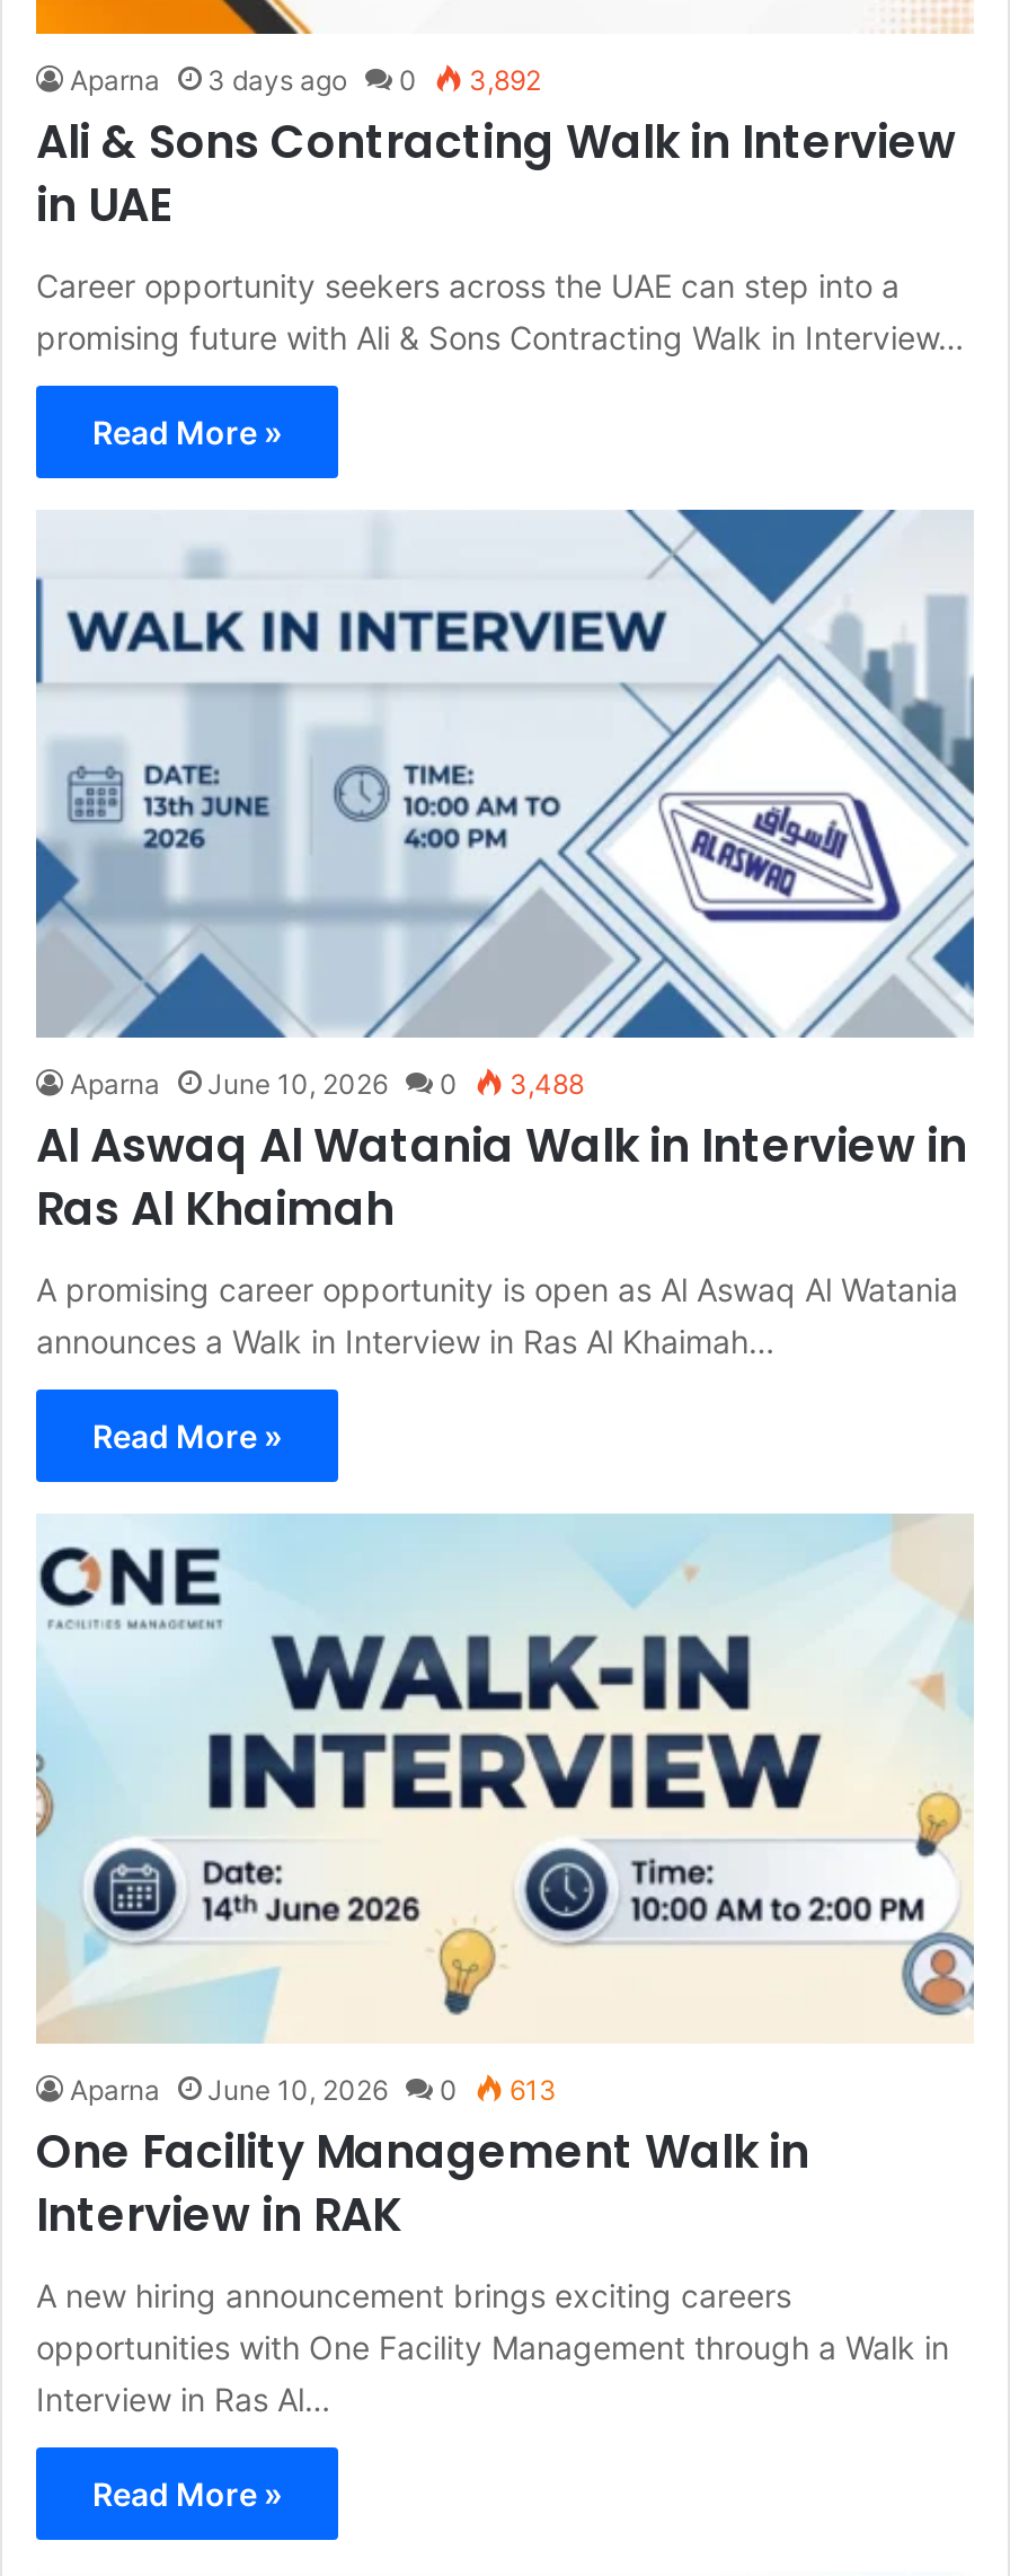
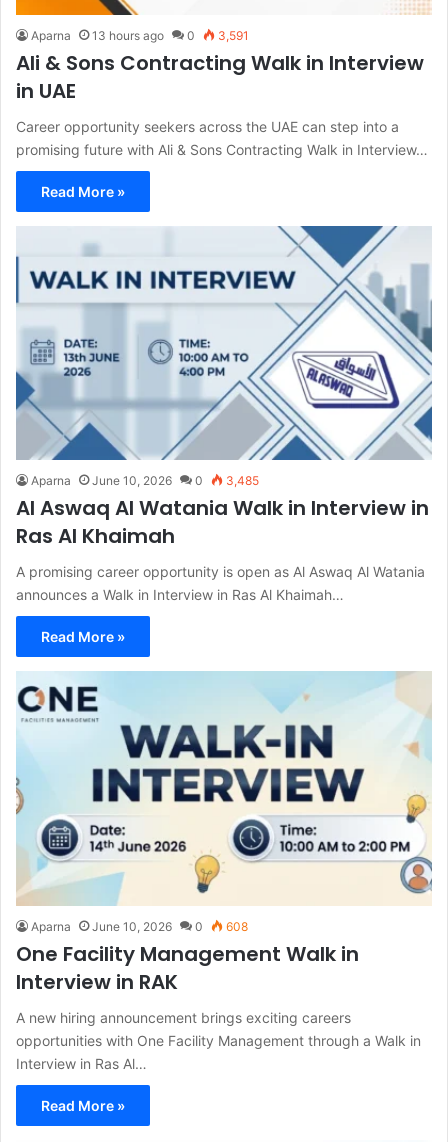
[207,63,347,97] 3 days ago -> [92,28,164,43] 13 hours ago
[462,63,541,97] 3,892 -> [215,28,249,43] 3,591
[70,1068,584,1102] Aparna June 10, 2026 0 3,488 -> [31,473,259,488] Aparna June 10, 2026 0 3,485
[70,2073,557,2107] Aparna June 10, 2026 0 613 -> [31,919,248,934] Aparna June 10, 2026 0 608

